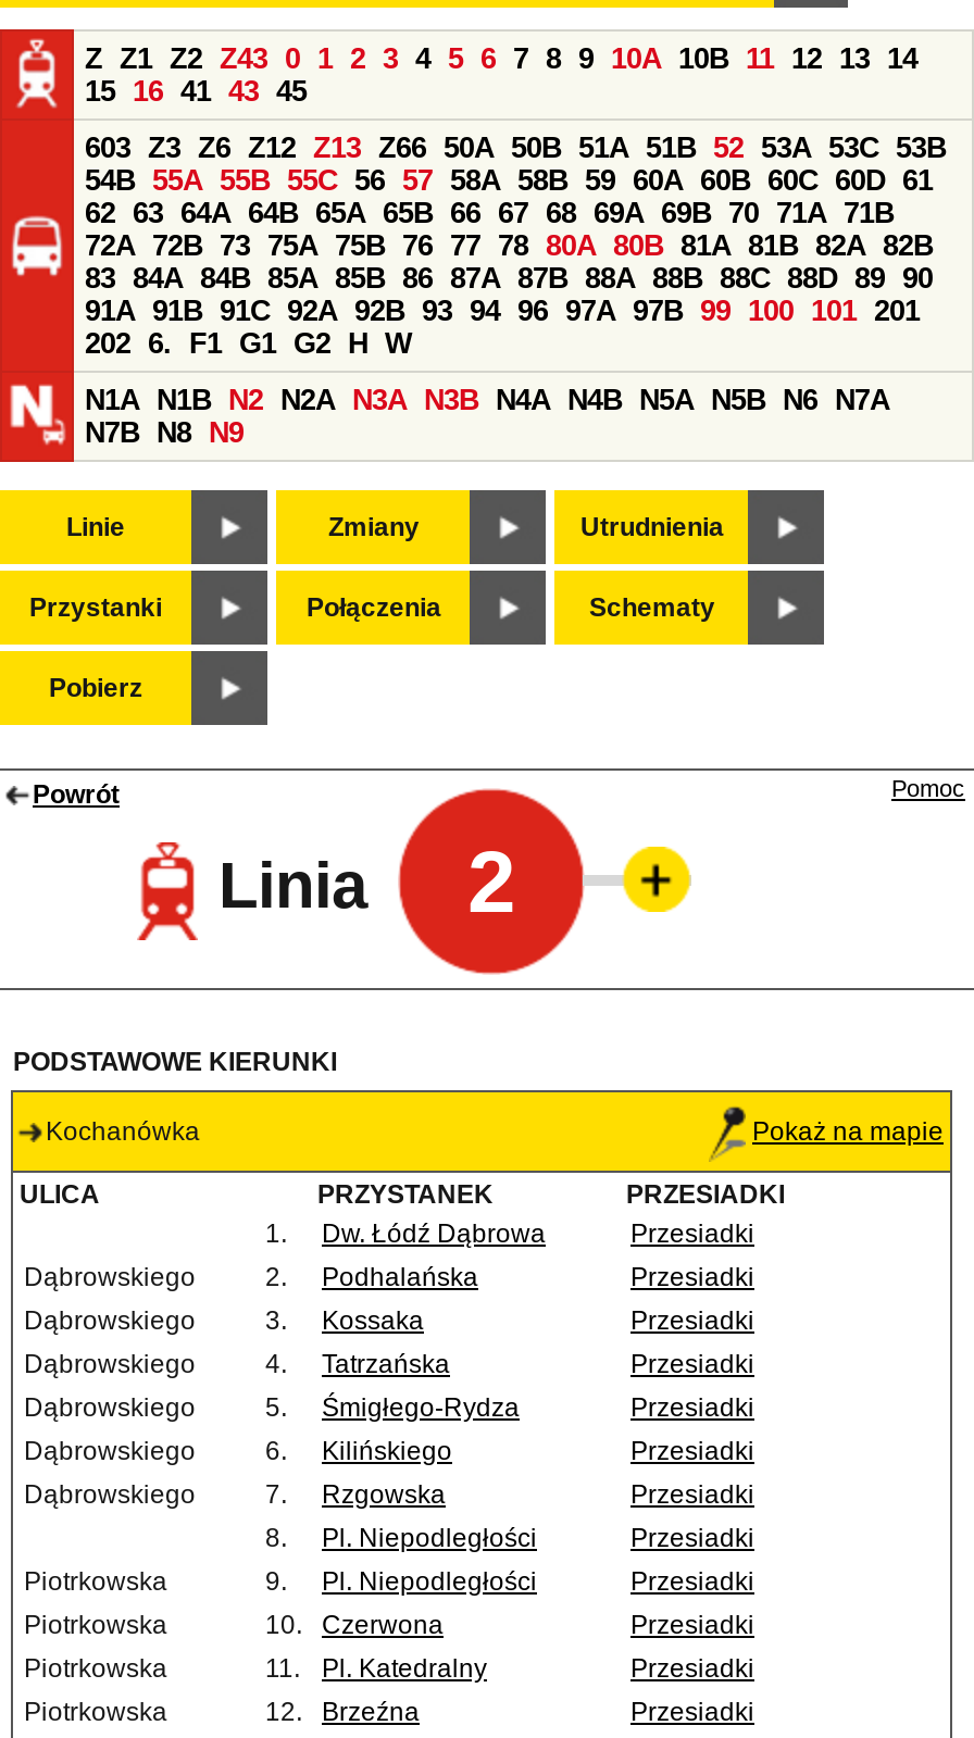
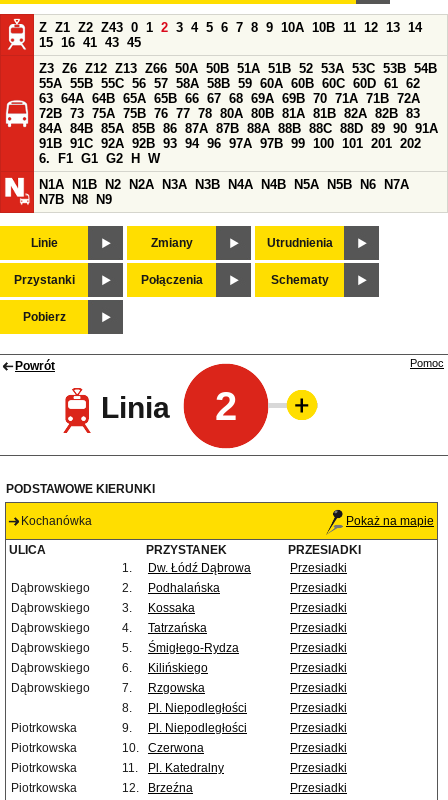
[85,132,946,360] 603 Z3 Z6 Z12 Z13 Z66 50A 50B 51A 51B 52 53A 53C 53B | 54B 55A 55B 55C 56 57 58A 58B 59 60A 60B 60C 60D 61 | 62 63 64A 64B 65A 65B 66 67 68 69A 69B 70 71A 71B | 72A 72B 73 75A 75B 76 77 78 80A 80B 81A 81B 82A 82B | 83 84A 84B 85A 85B 86 87A 87B 88A 88B 88C 88D 89 90 | 91A 91B 91C 92A 92B 93 94 96 97A 97B 99 100 101 201 | 202 6. F1 G1 G2 H W -> [39,61,438,166] Z3 Z6 Z12 Z13 Z66 50A 50B 51A 51B 52 53A 53C 53B 54B | 55A 55B 55C 56 57 58A 58B 59 60A 60B 60C 60D 61 62 | 63 64A 64B 65A 65B 66 67 68 69A 69B 70 71A 71B 72A | 72B 73 75A 75B 76 77 78 80A 80B 81A 81B 82A 82B 83 | 84A 84B 85A 85B 86 87A 87B 88A 88B 88C 88D 89 90 91A | 91B 91C 92A 92B 93 94 96 97A 97B 99 100 101 201 202 | 6. F1 G1 G2 H W

